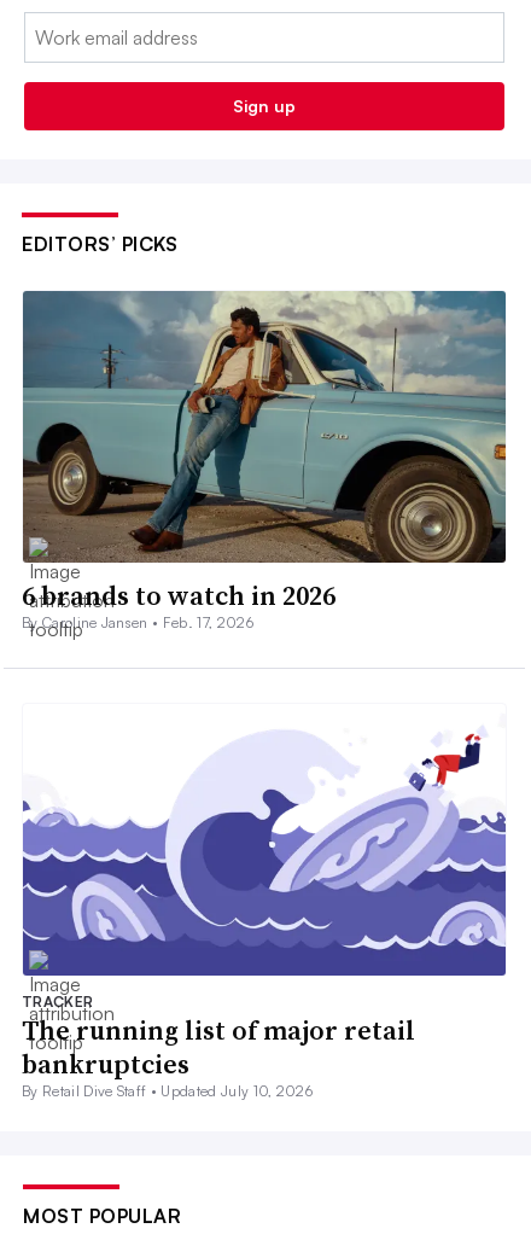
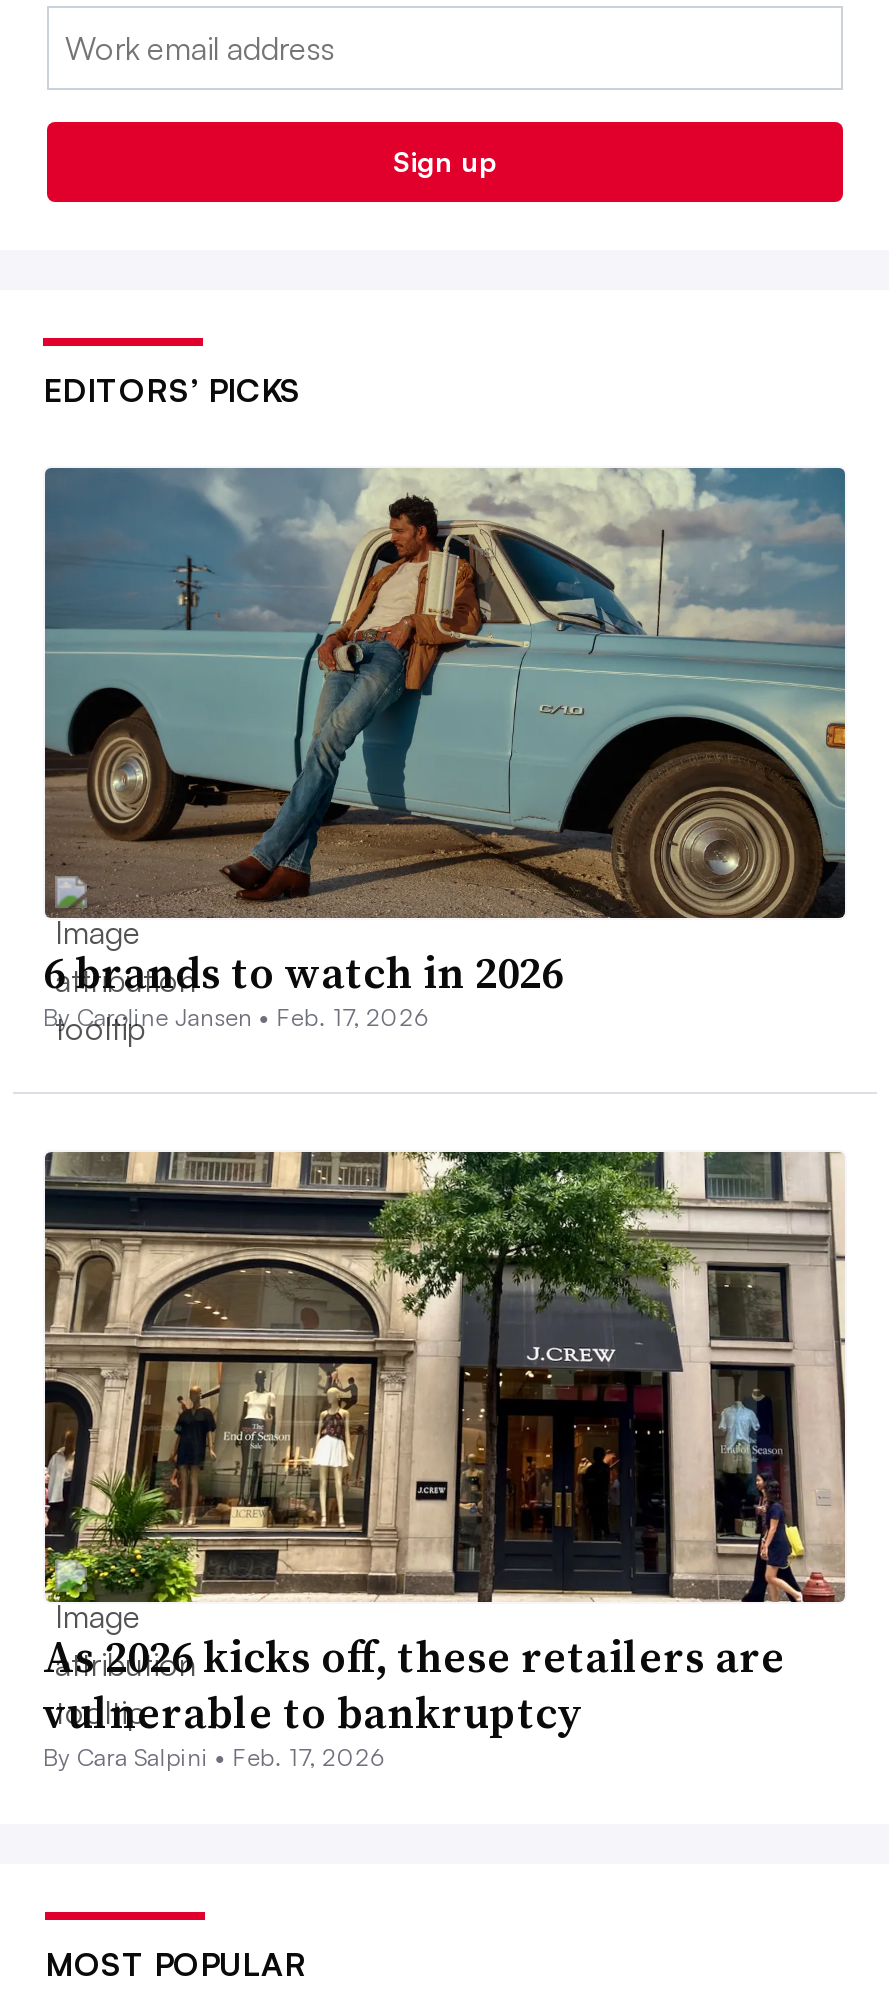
[22,726,507,1100] [image] | TRACKER | The running list of major retail | bankruptcies | By Retail Dive Staff • Updated July 10, 2026 -> [43,1150,847,1772] [image] | As 2026 kicks off, these retailers are | vulnerable to bankruptcy | By Cara Salpini • Feb. 17, 2026

